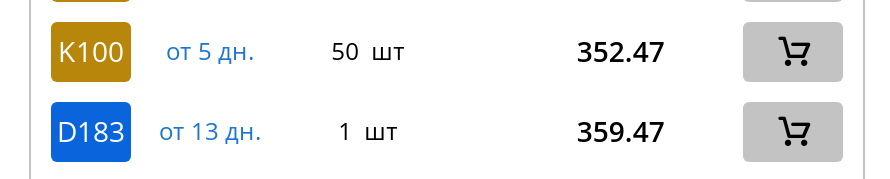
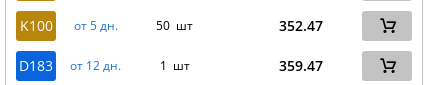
[57,112,261,150] D183 от 13 дн. -> [19,56,121,75] D183 от 12 дн.

